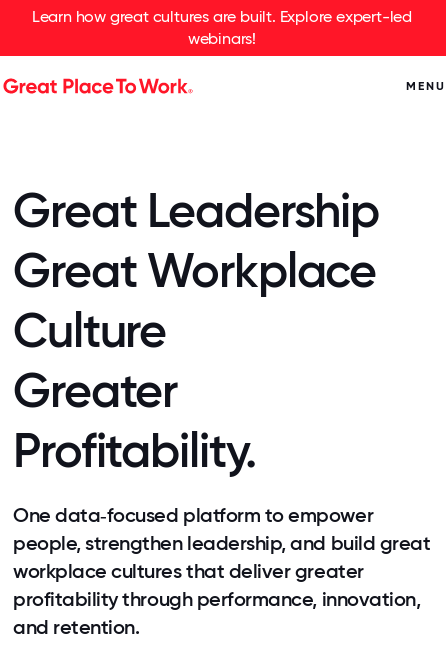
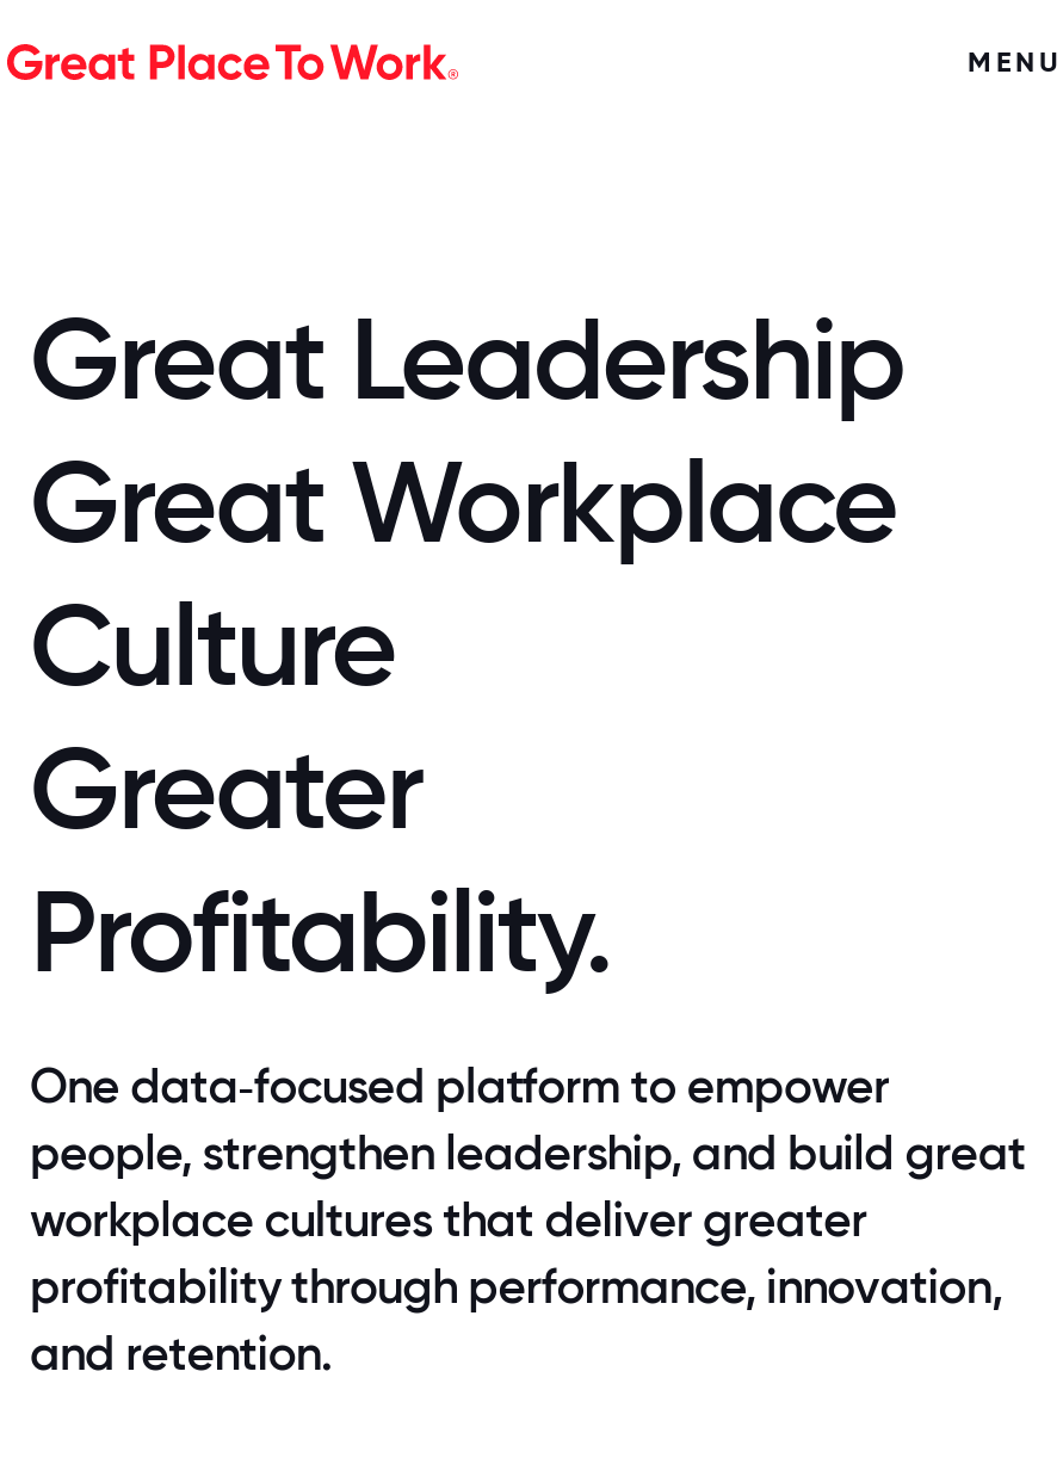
[32,7,412,48] Learn how great cultures are built. Explore expert-led | webinars! -> none

